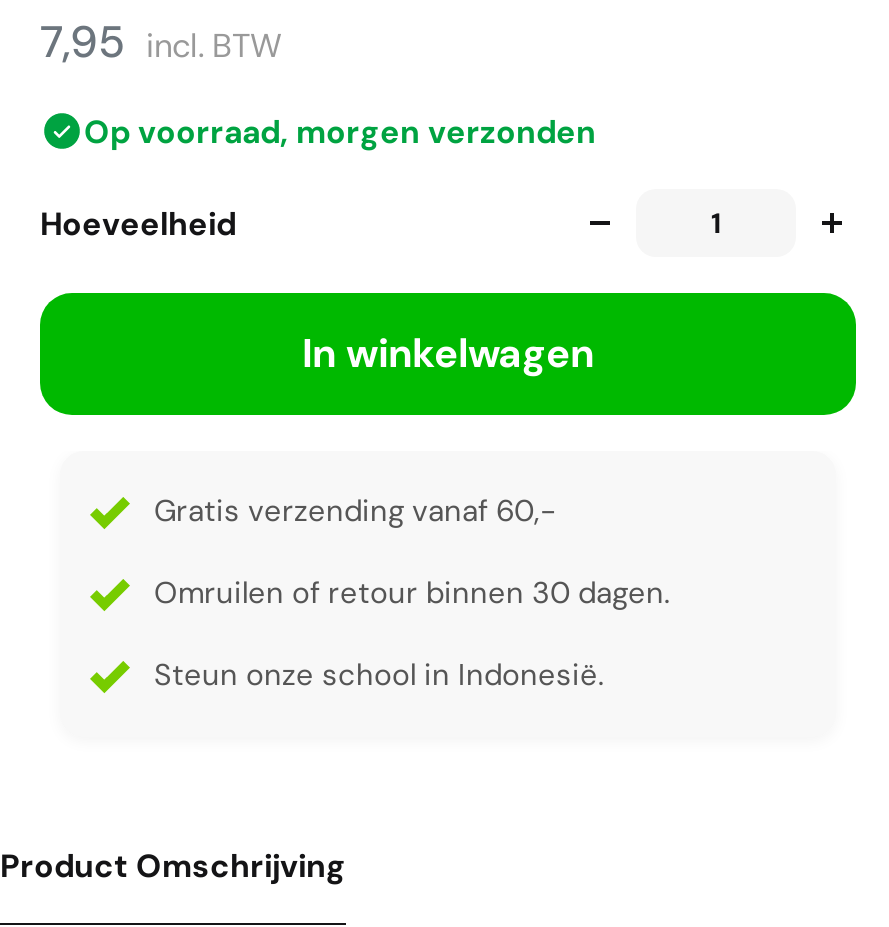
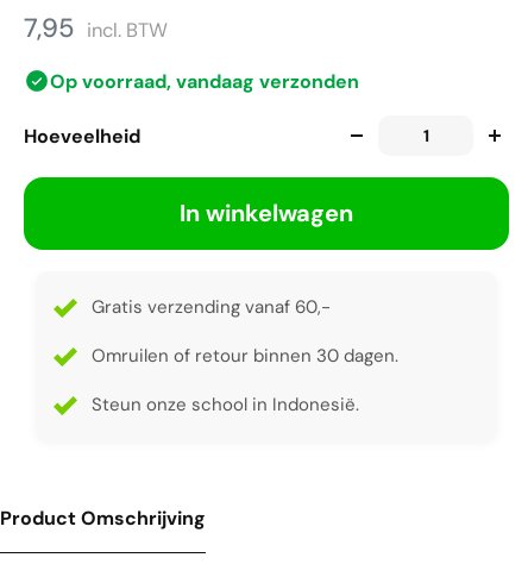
[84,111,596,153] Op voorraad, morgen verzonden -> [50,69,359,94] Op voorraad, vandaag verzonden

